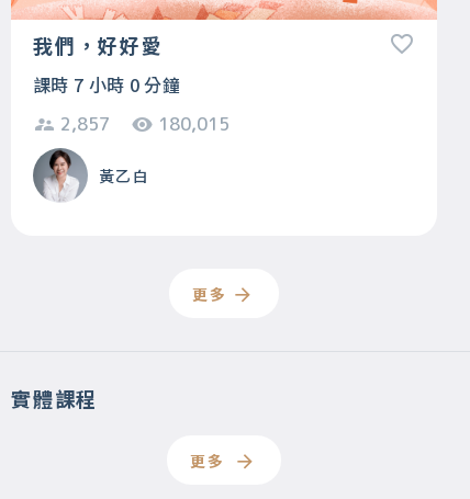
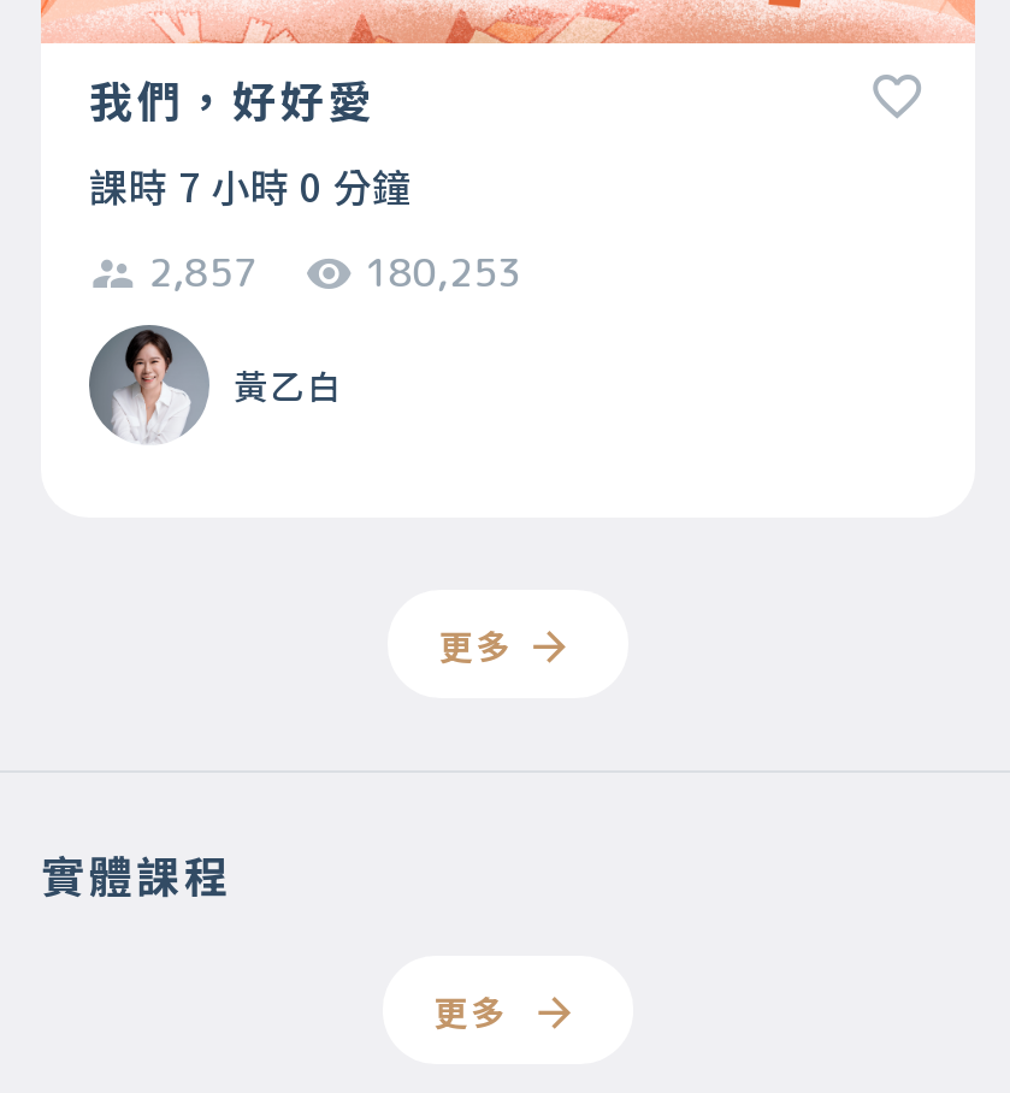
[158,112,230,136] 180,015 -> [364,246,521,299] 180,253

